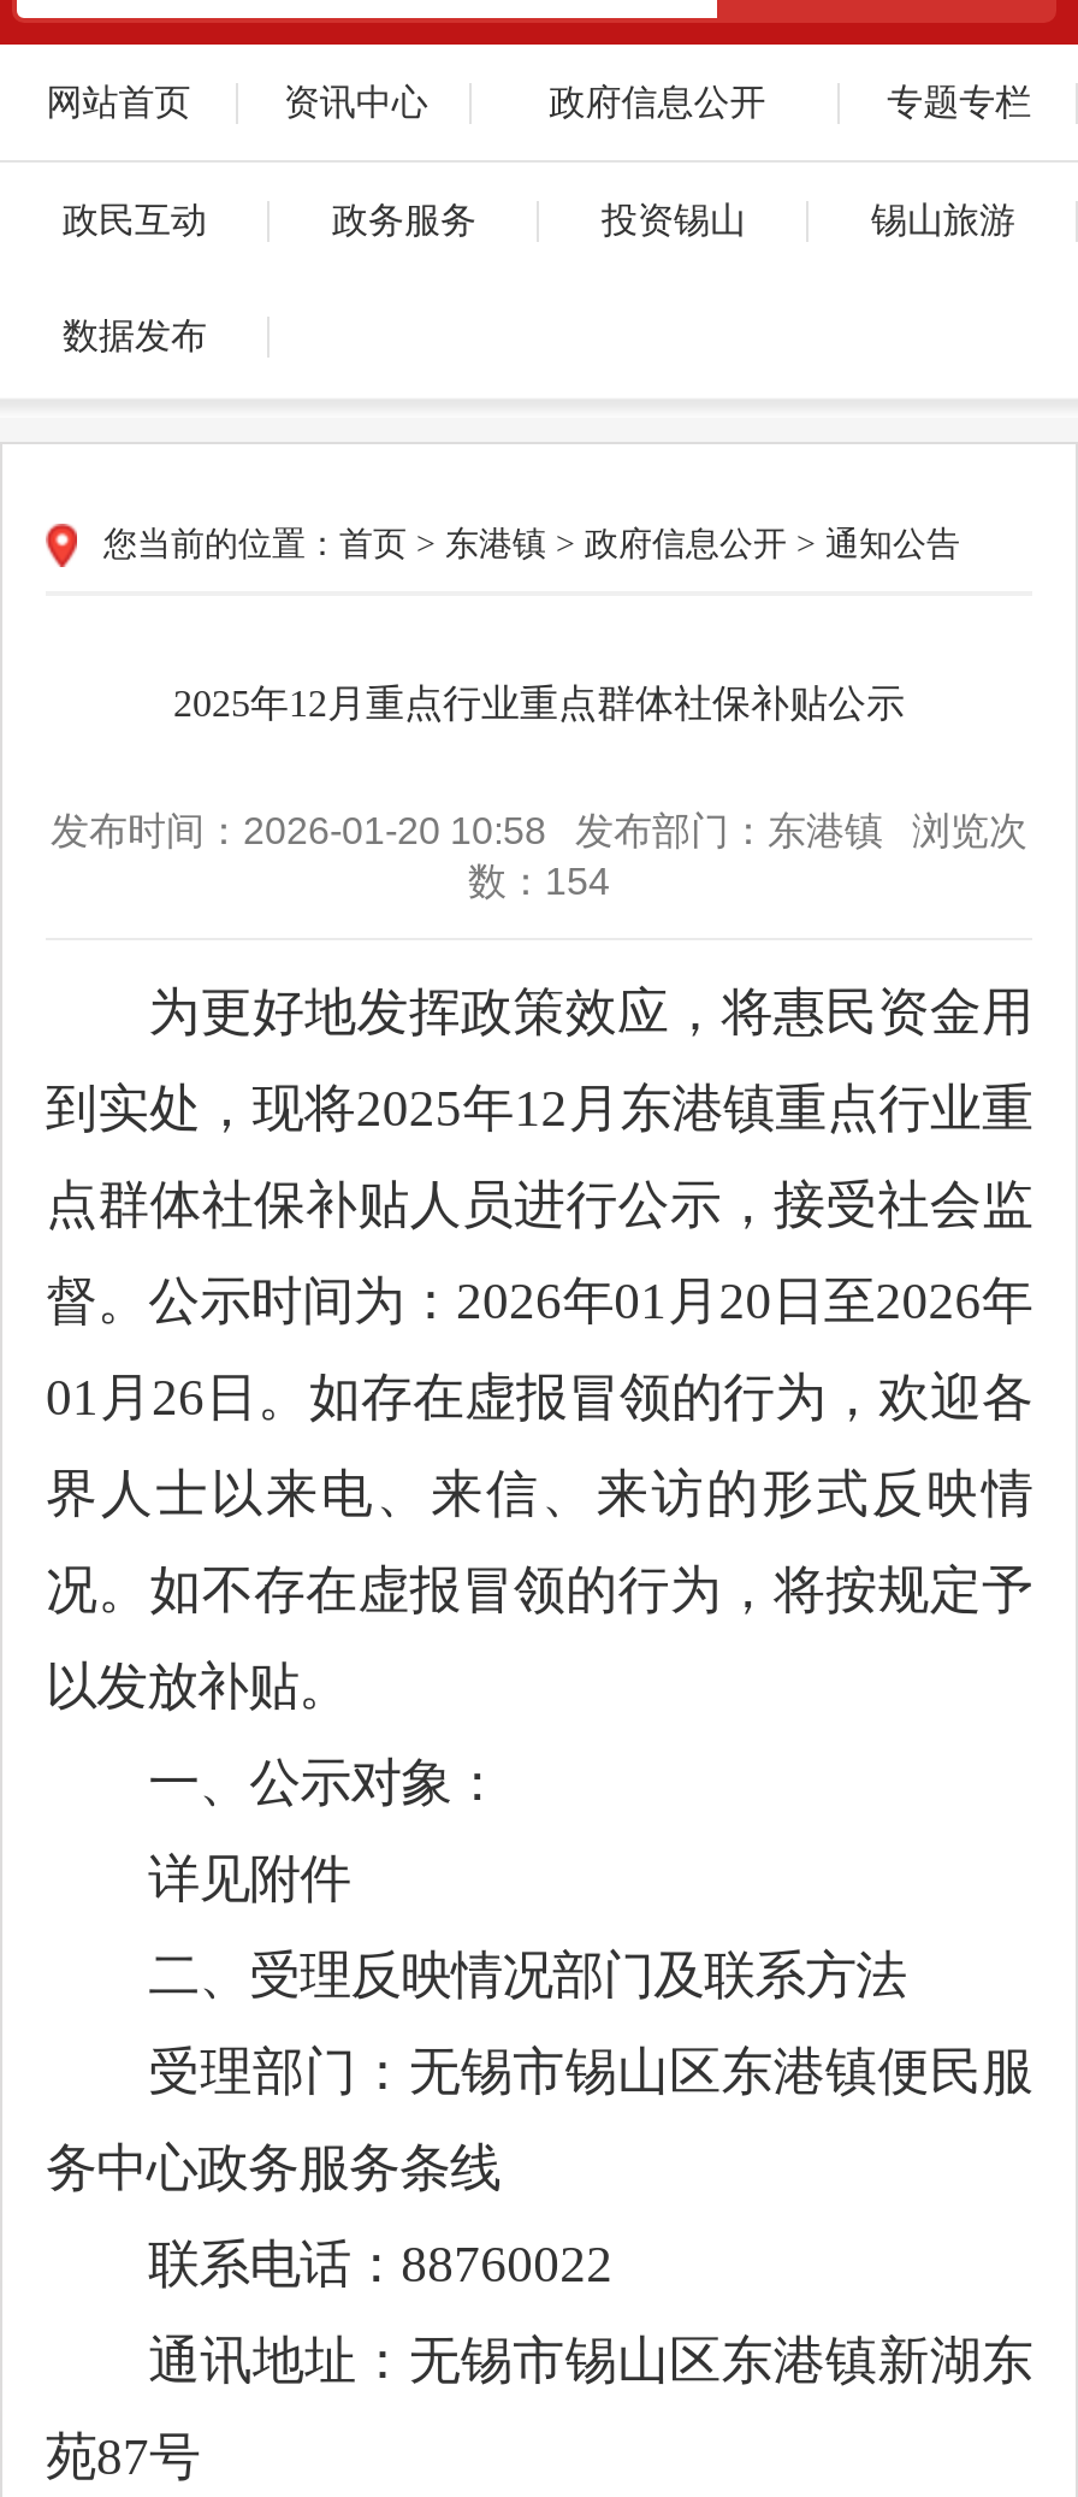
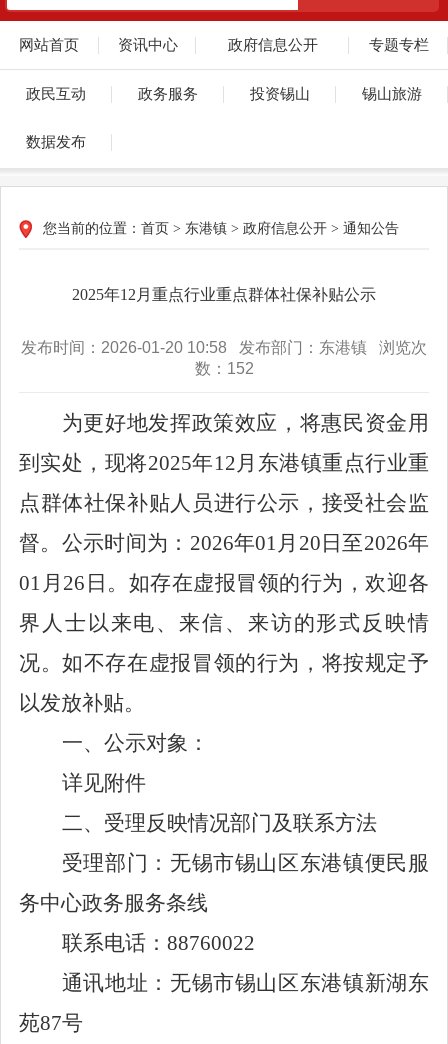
[468,861,610,902] 数：154 -> [194,360,253,377] 数：152

